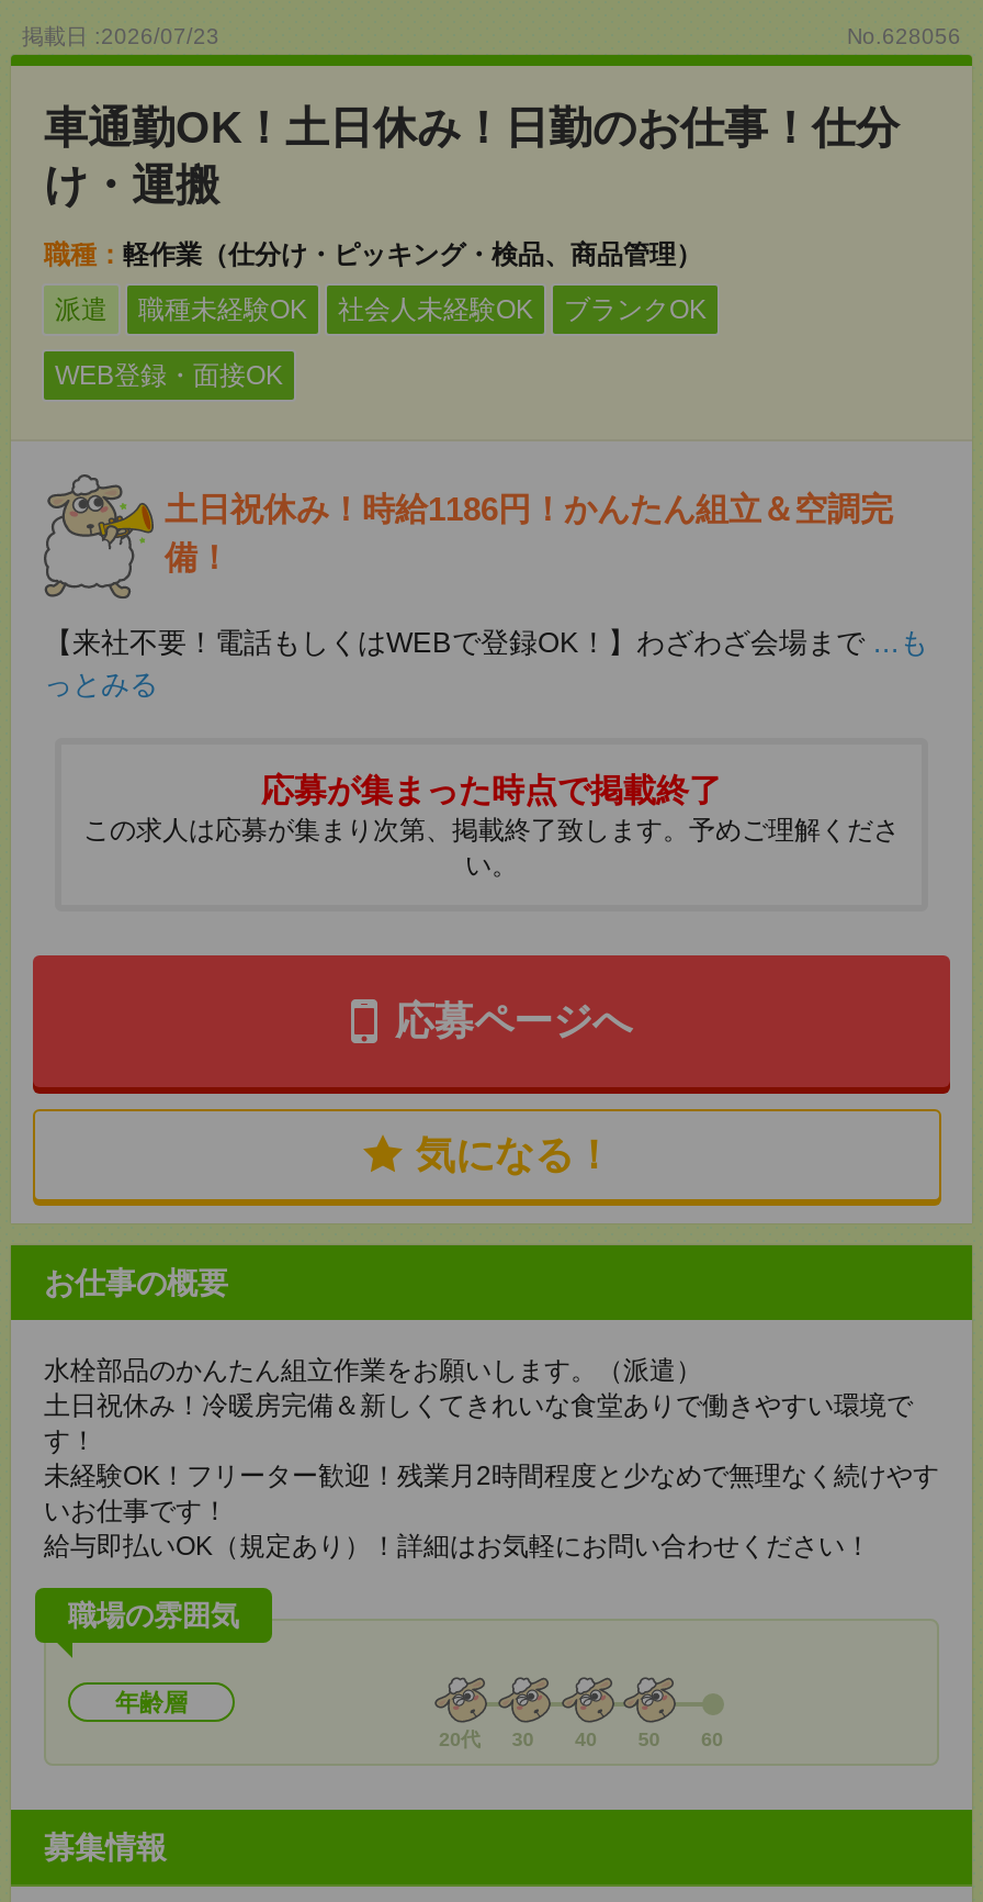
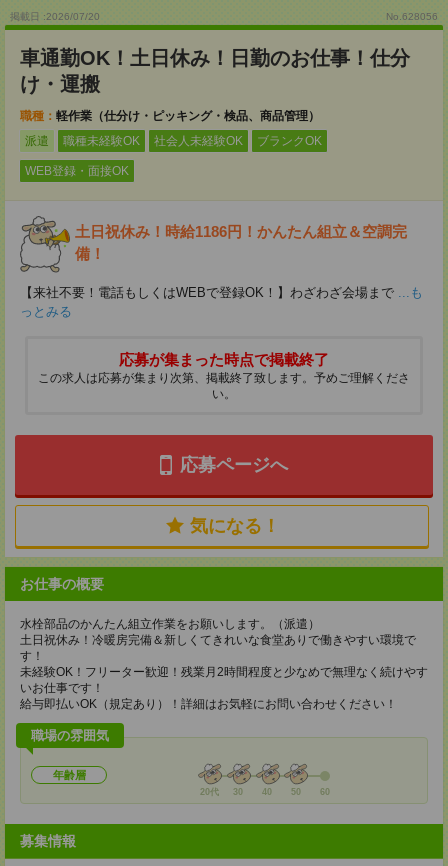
[22,24,219,48] 掲載日 :2026/07/23 -> [10,11,100,22] 掲載日 :2026/07/20

